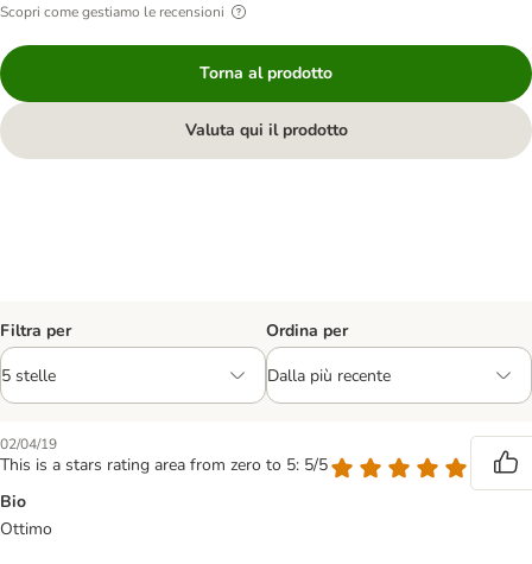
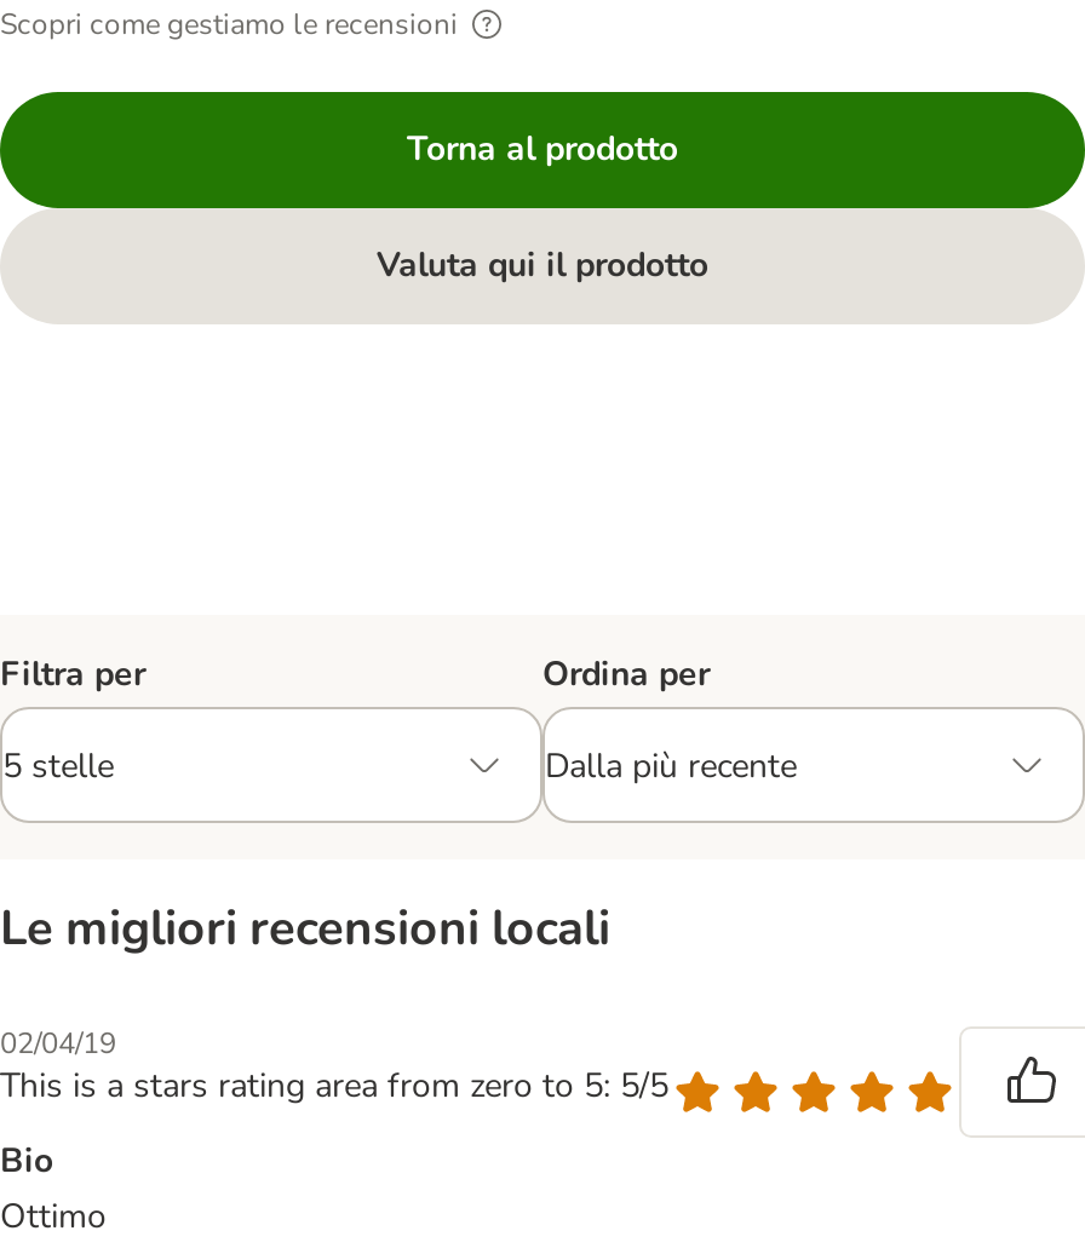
none -> [0,895,610,960] Le migliori recensioni locali

